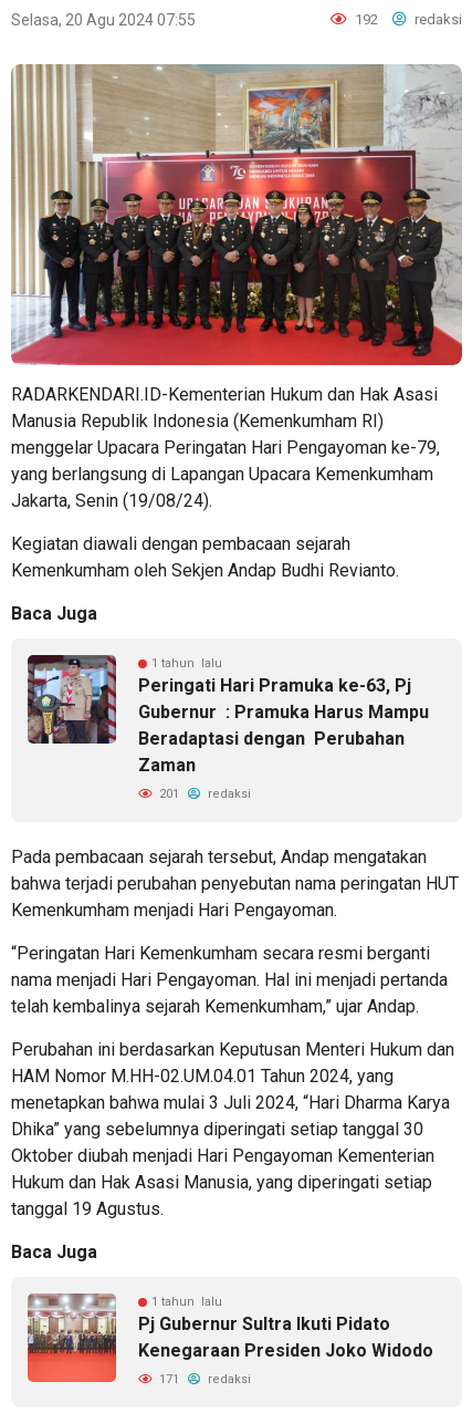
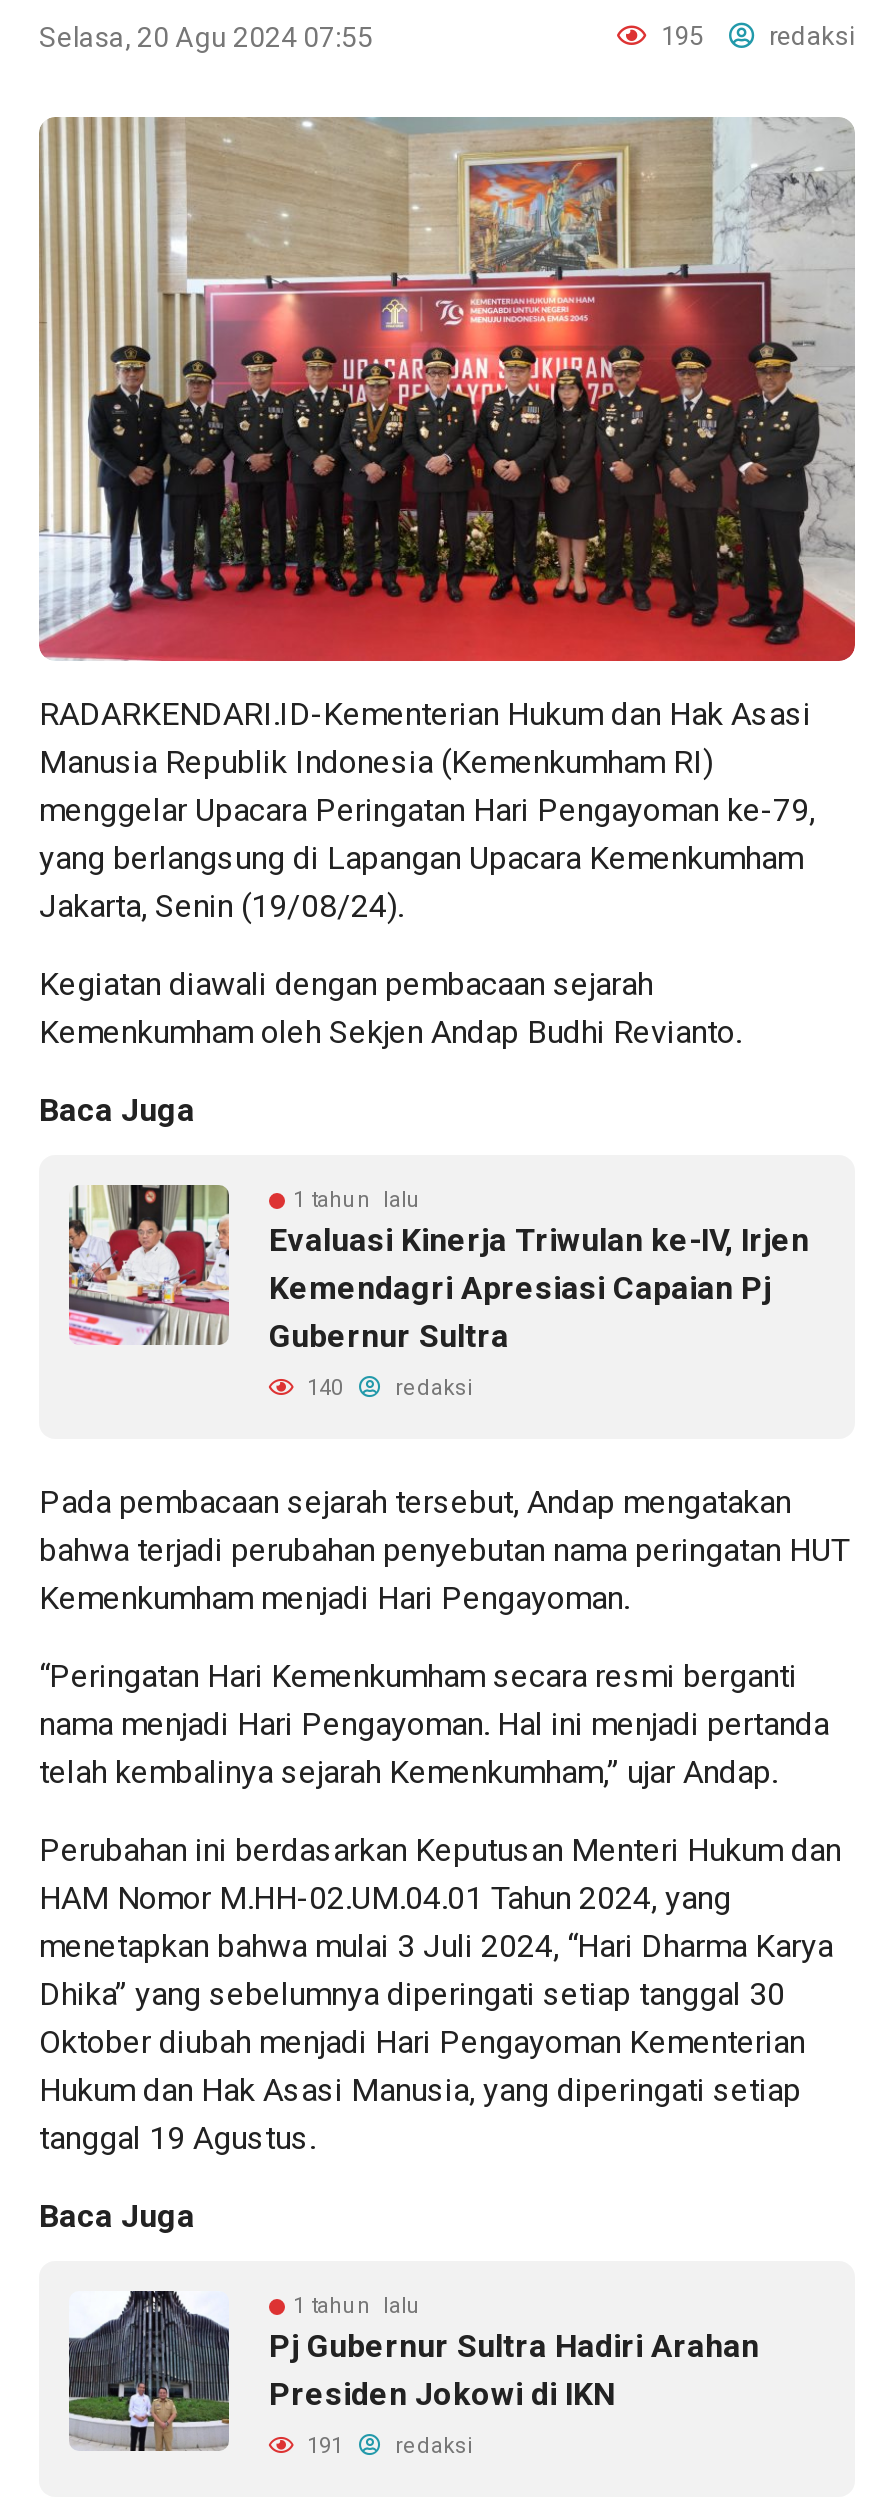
[352,11,462,28] 192 redaksi -> [655,21,855,51] 195 redaksi
[27,654,429,776] [image] | Peringati Hari Pramuka ke-63, Pj | Gubernur : Pramuka Harus Mampu | Beradaptasi dengan Perubahan | Zaman -> [69,1185,809,1355] [image] | Evaluasi Kinerja Triwulan ke-IV, Irjen | Kemendagri Apresiasi Capaian Pj | Gubernur Sultra
[156,787,251,801] 201 redaksi -> [301,1375,473,1401] 140 redaksi
[27,1292,433,1383] [image] | Pj Gubernur Sultra Ikuti Pidato | Kenegaraan Presiden Joko Widodo -> [67,2289,759,2453] [image] | Pj Gubernur Sultra Hadiri Arahan | Presiden Jokowi di IKN
[156,1372,251,1386] 171 redaksi -> [301,2433,473,2459] 191 redaksi

